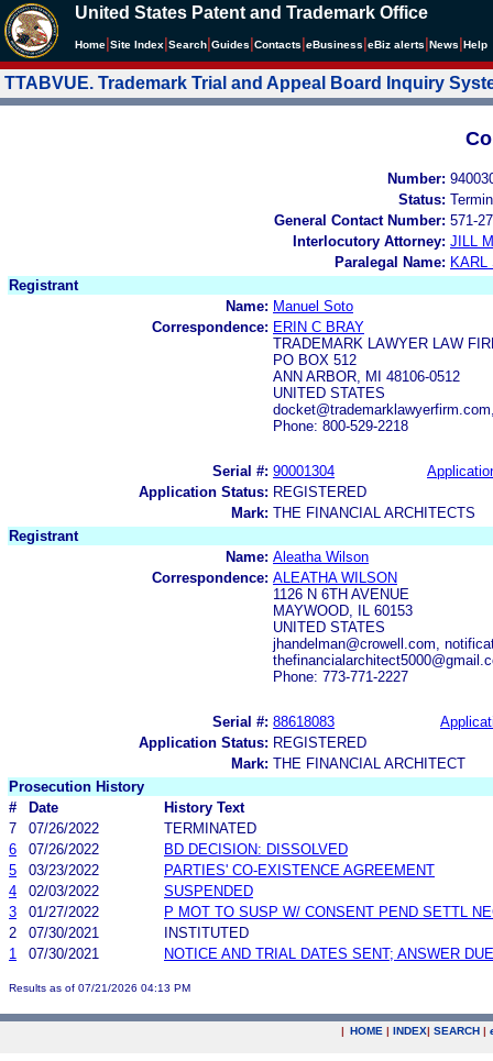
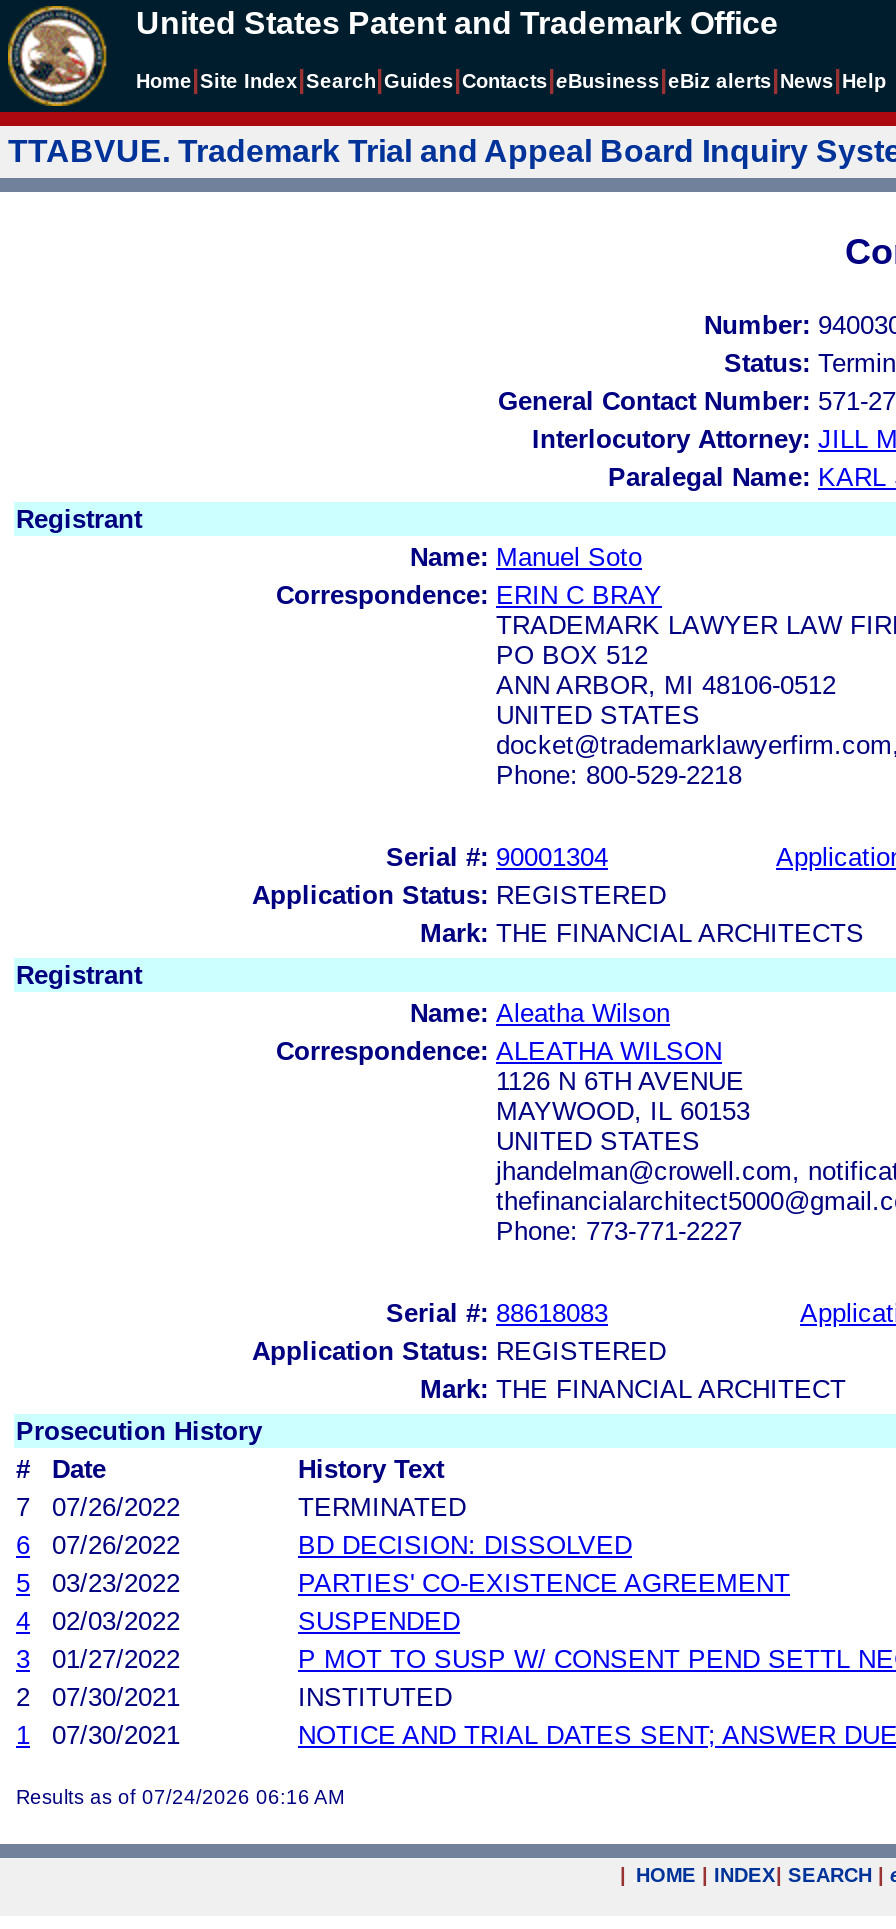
[9,982,190,994] Results as of 07/21/2026 04:13 PM -> [16,1786,344,1808] Results as of 07/24/2026 06:16 AM

